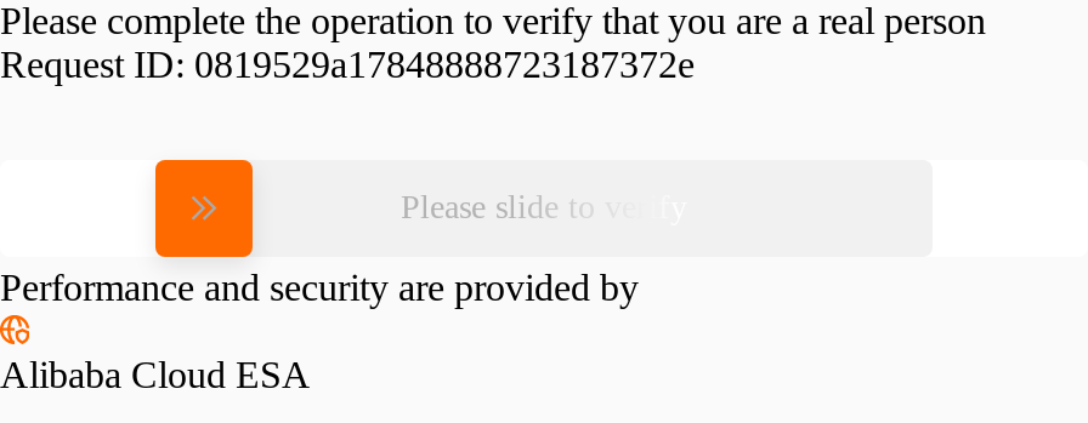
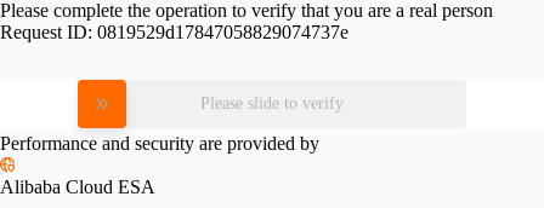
[0,44,695,85] Request ID: 0819529a17848888723187372e -> [0,22,348,42] Request ID: 0819529d17847058829074737e

